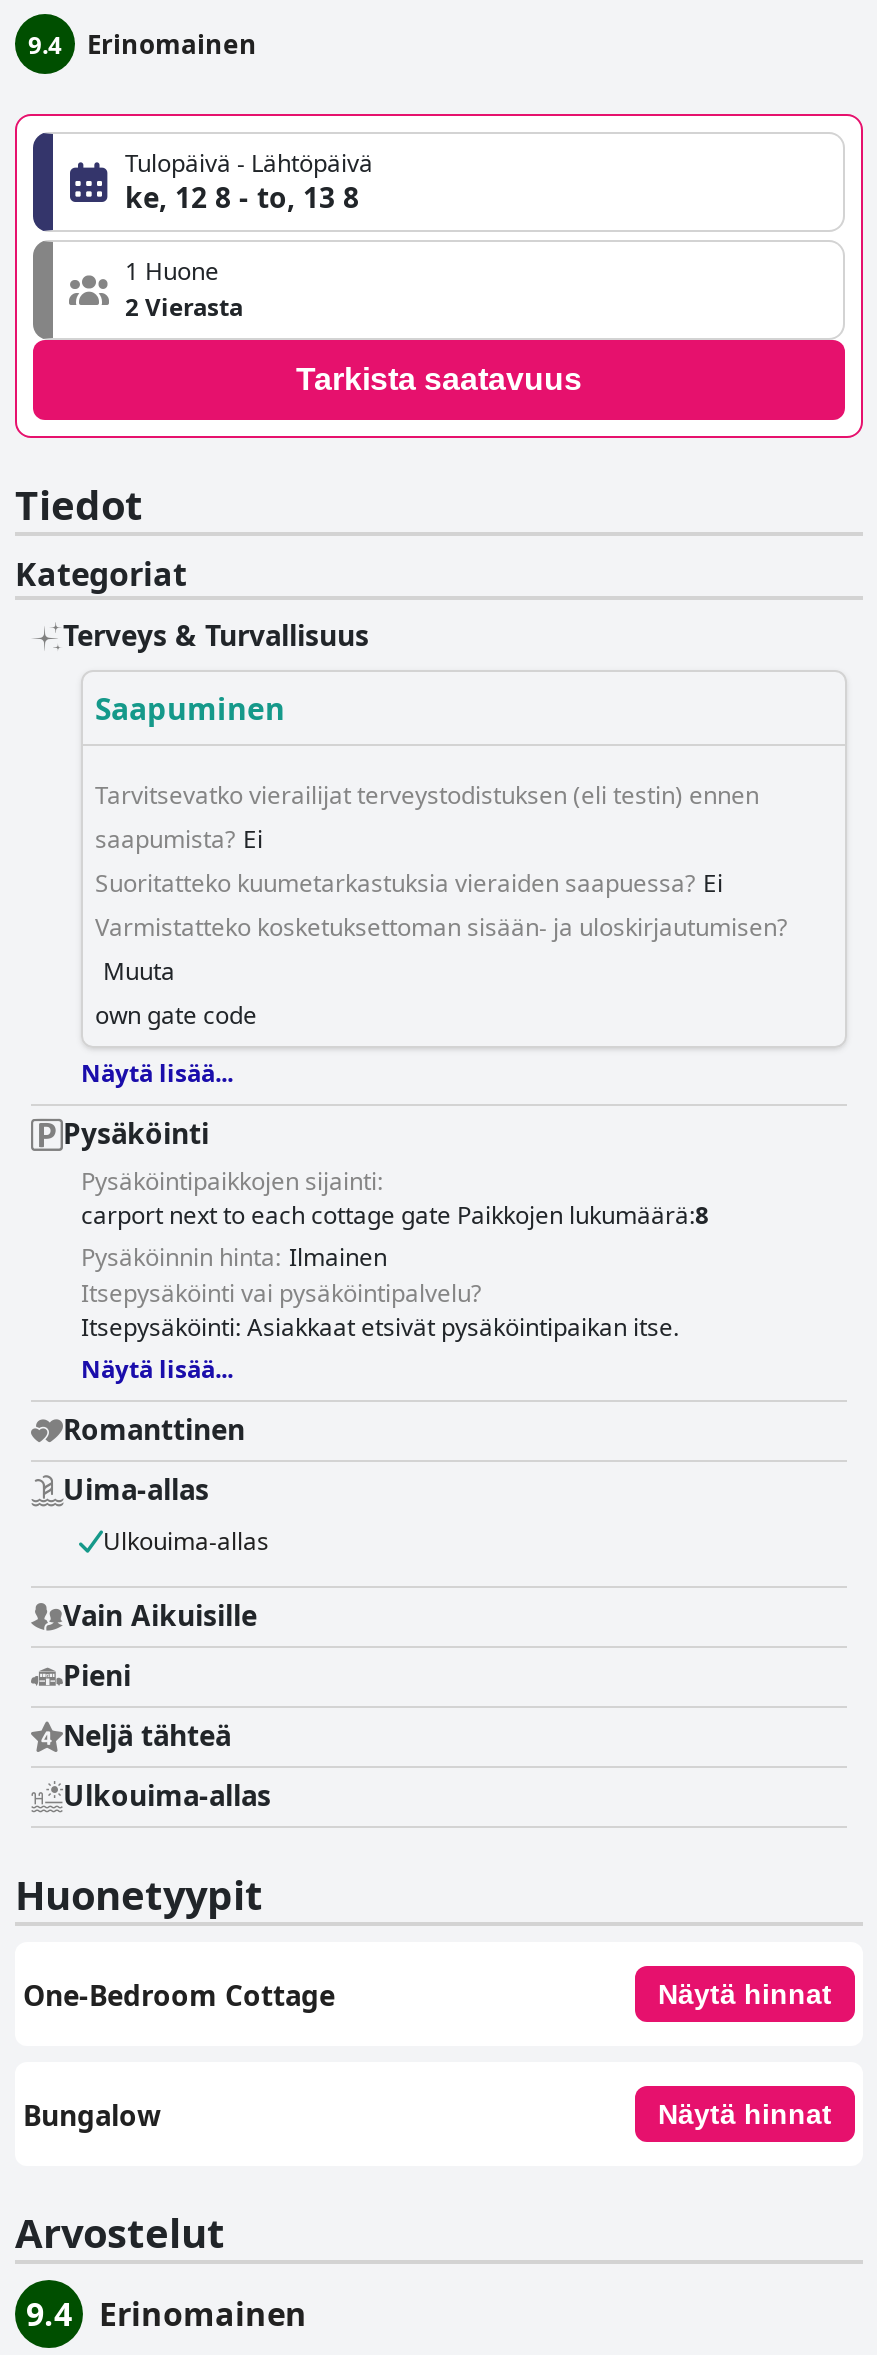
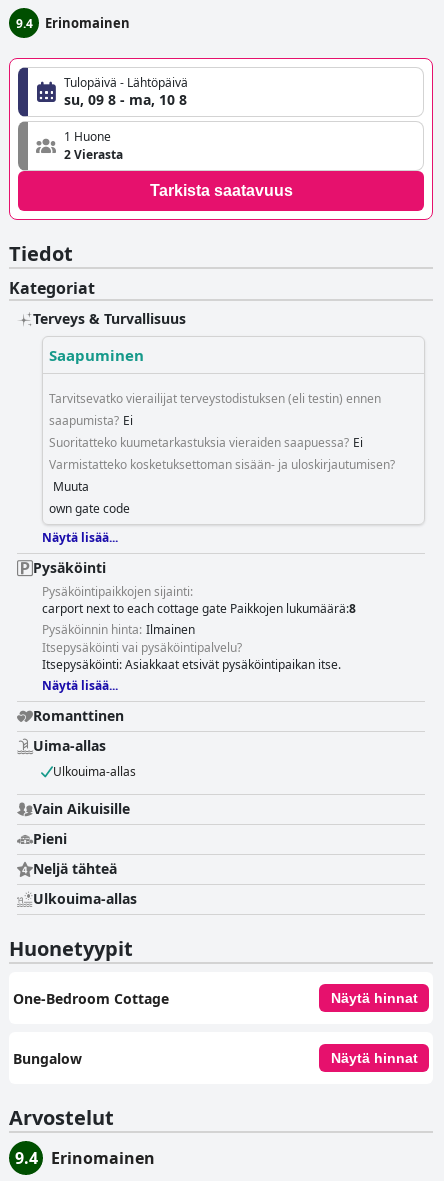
[125,178,359,216] ke, 12 8 - to, 13 8 -> [64,90,187,109] su, 09 8 - ma, 10 8

